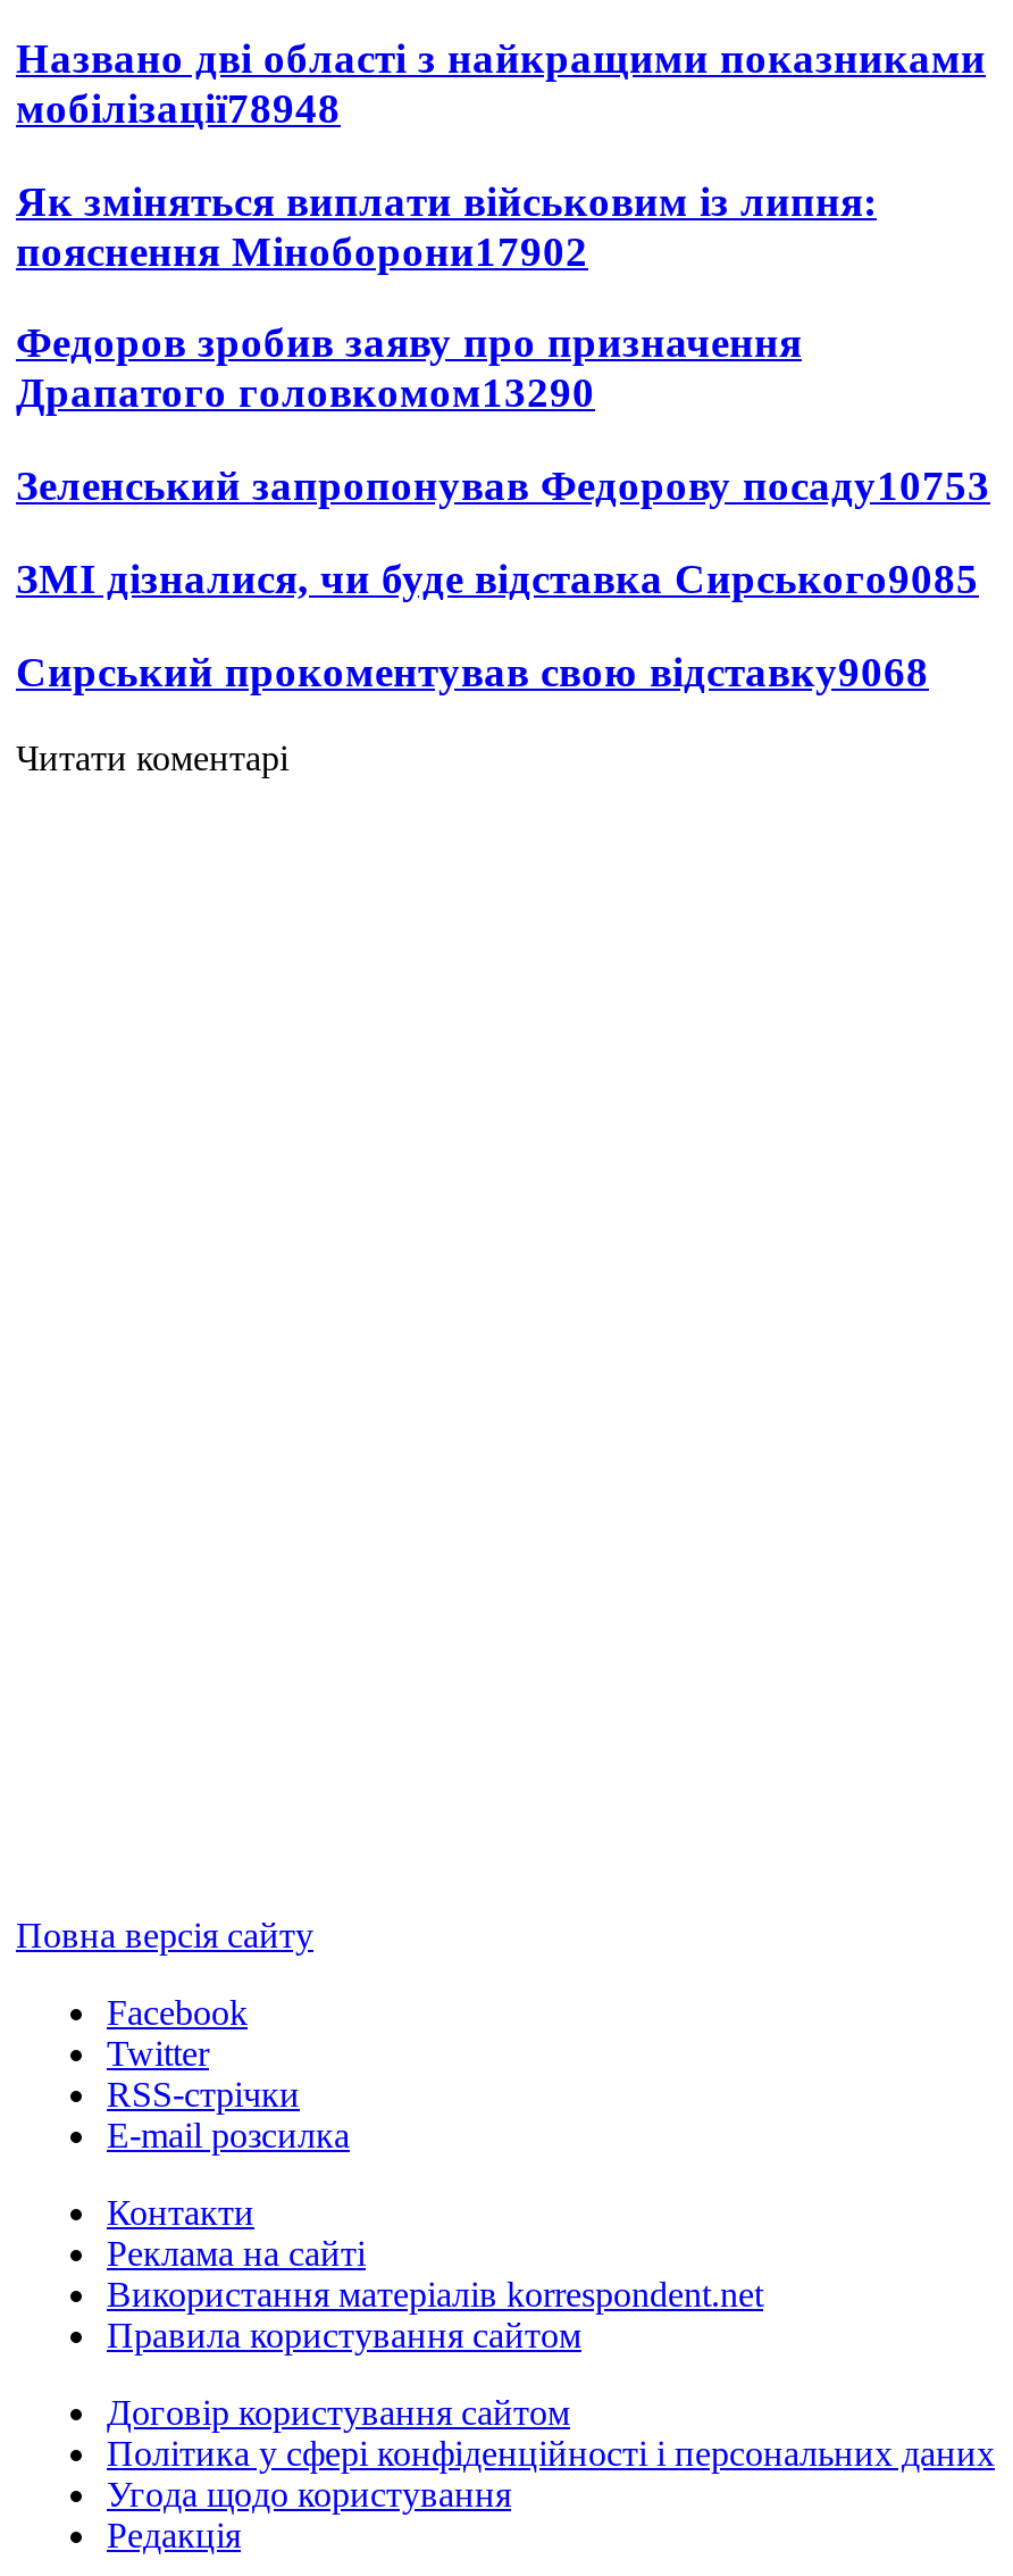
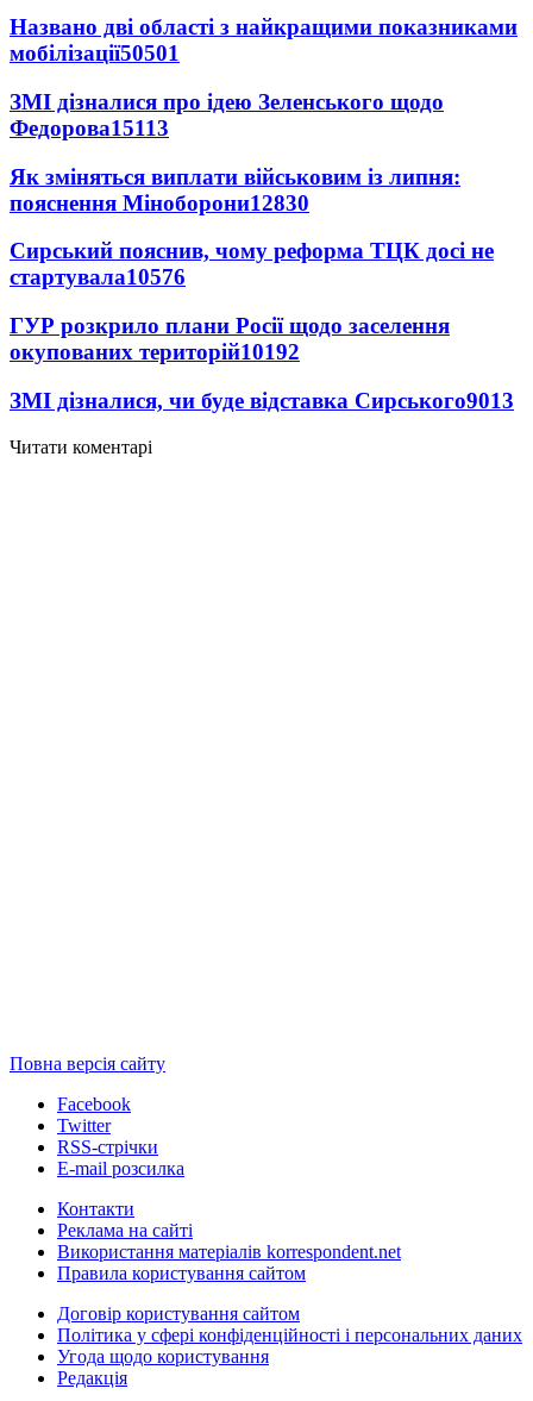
[16,85,341,132] мобілізації78948 -> [10,41,444,140] мобілізації50501 | ЗМІ дізналися про ідею Зеленського щодо | Федорова15113
moved [16,177,877,225] -> [10,164,460,189]: Як зміняться виплати військовим із липня:
[16,227,990,695] пояснення Міноборони17902 | Федоров зробив заяву про призначення | Драпатого головкомом13290 | Зеленський запропонував Федорову посаду10753 | ЗМІ дізналися, чи буде відставка Сирського9085 | Сирський прокоментував свою відставку9068 -> [10,190,514,413] пояснення Міноборони12830 | Сирський пояснив, чому реформа ТЦК досі не | стартувала10576 | ГУР розкрило плани Росії щодо заселення | окупованих територій10192 | ЗМІ дізналися, чи буде відставка Сирського9013

